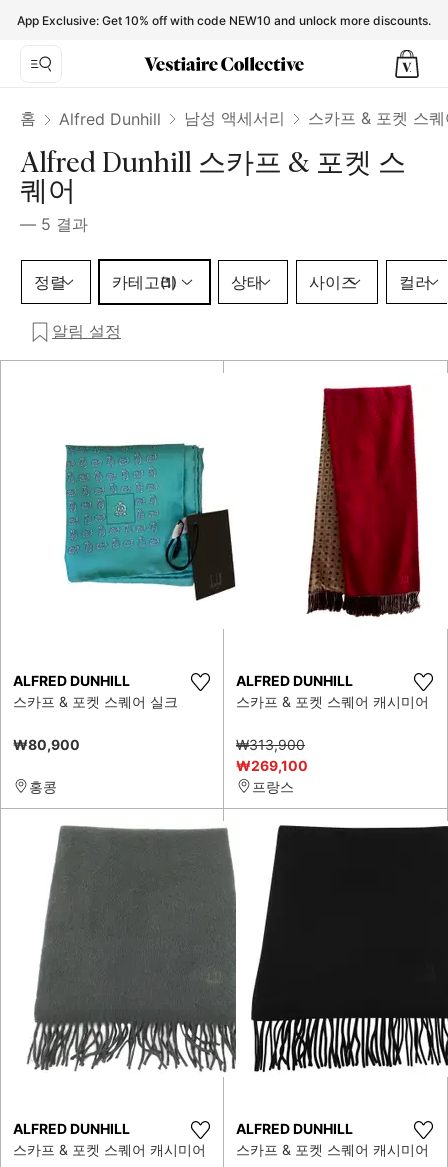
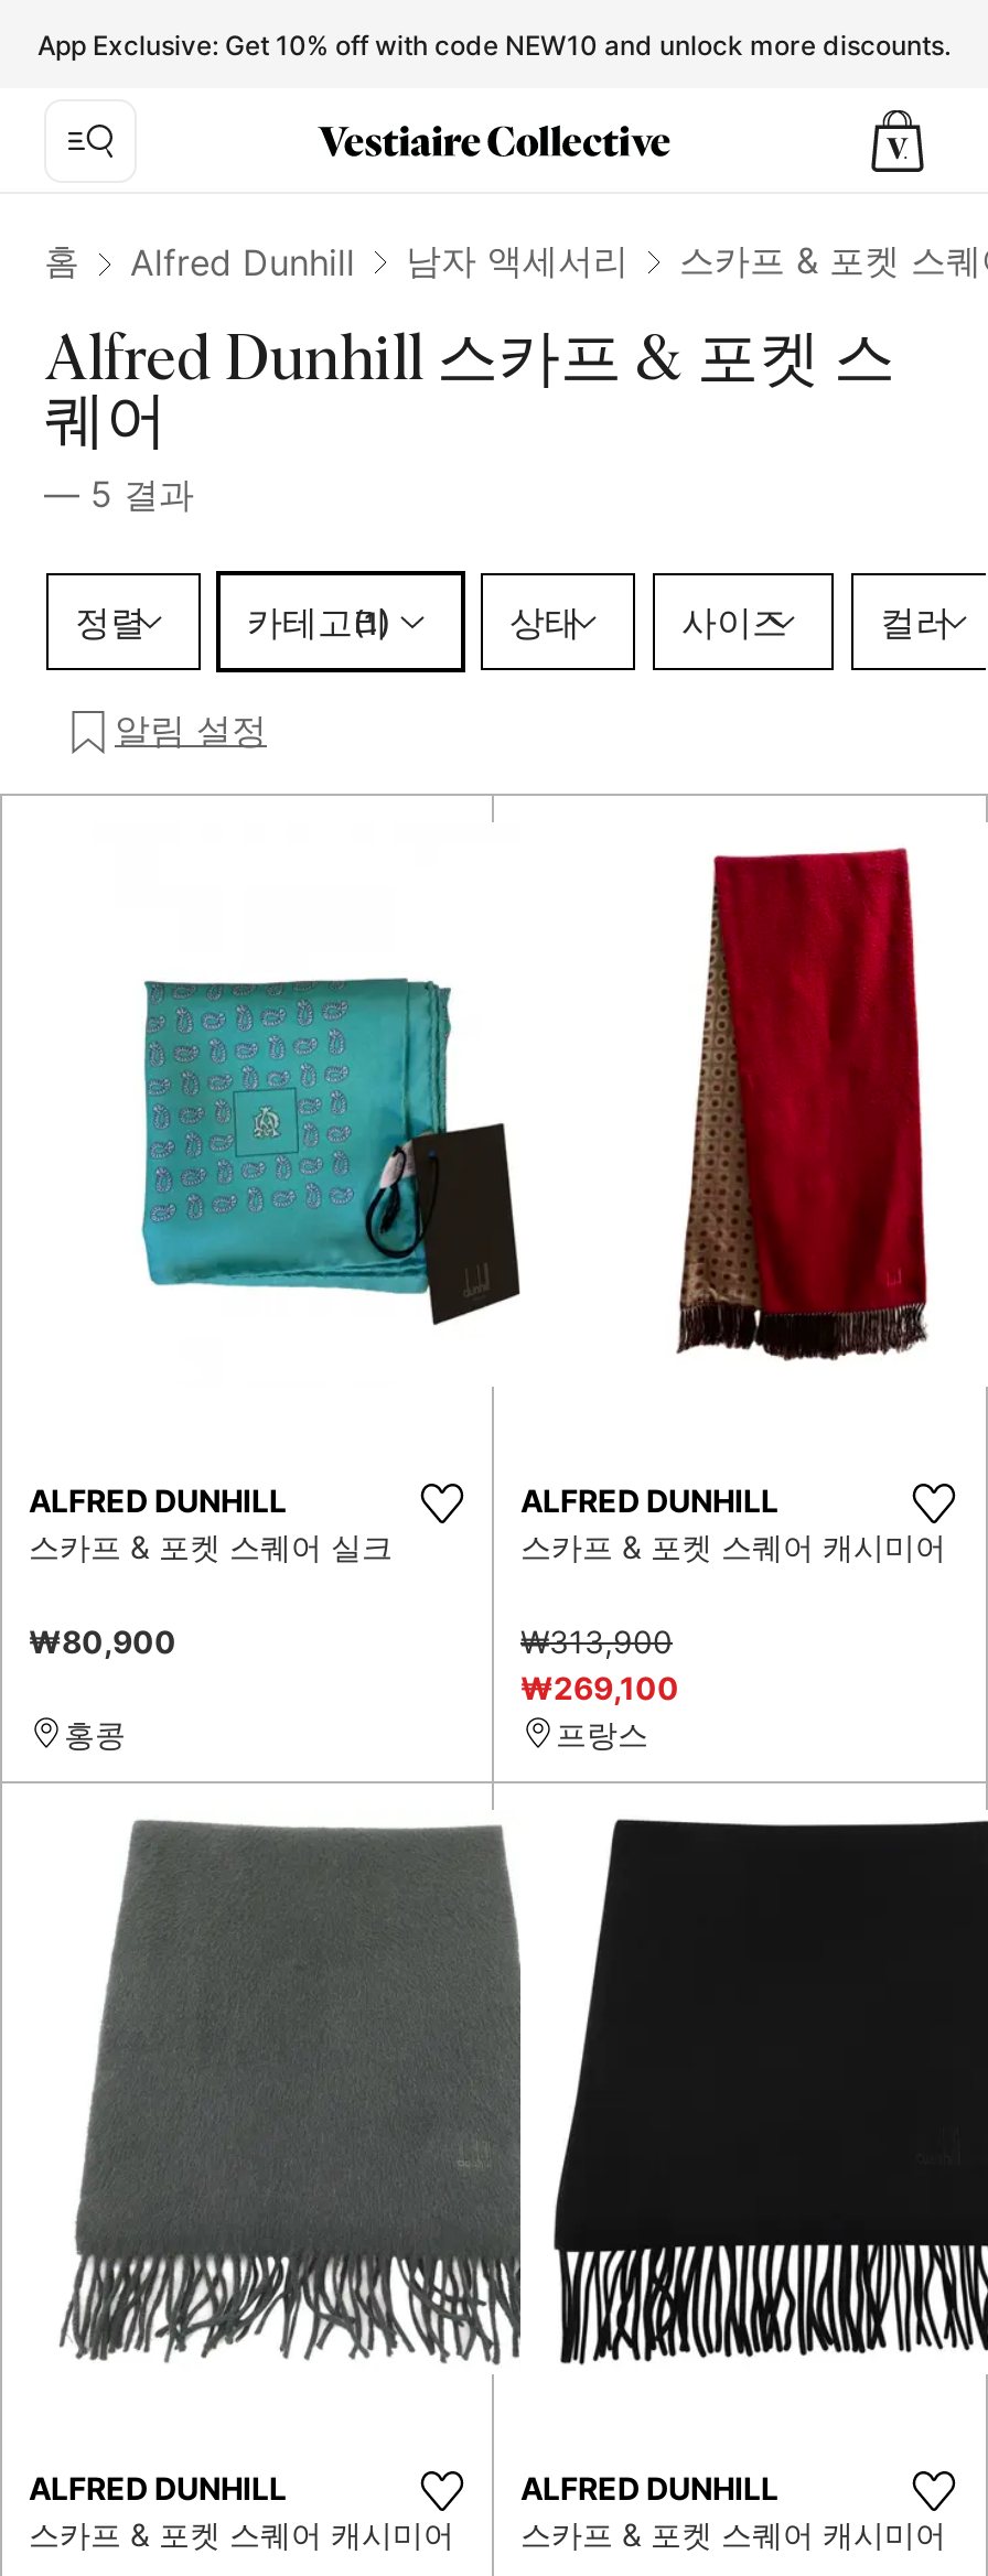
[184,108,285,128] 남성 액세서리 -> [406,238,629,282] 남자 액세서리

